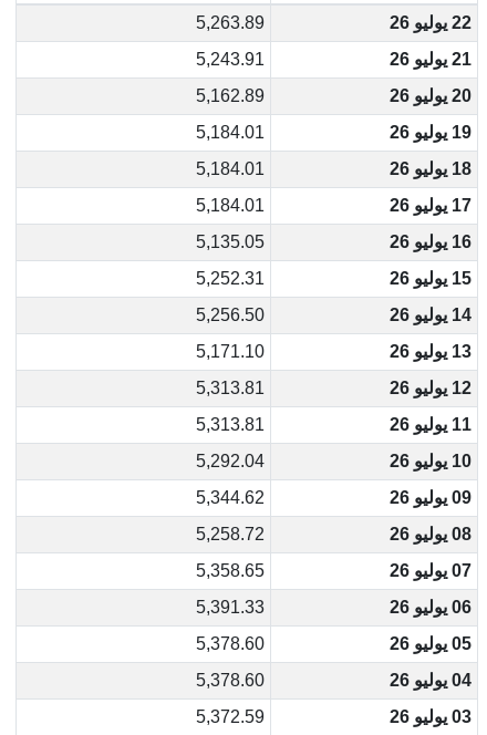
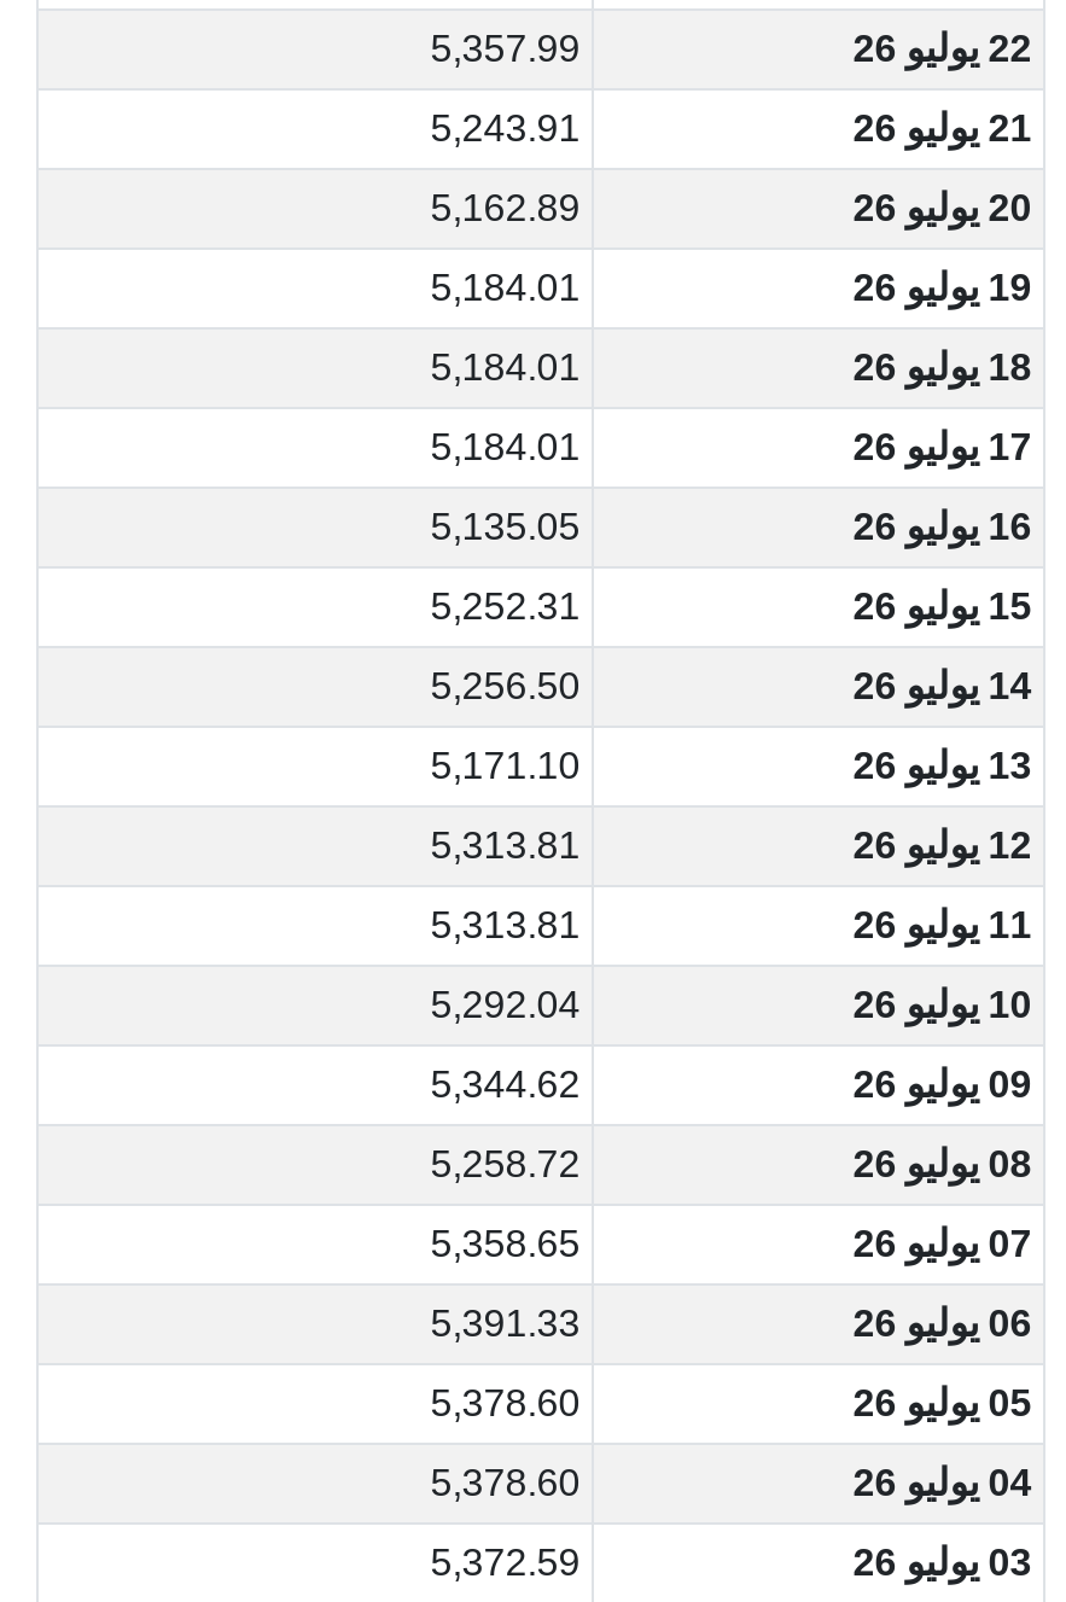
[196,13,265,32] 5,263.89 -> [430,28,580,69] 5,357.99

